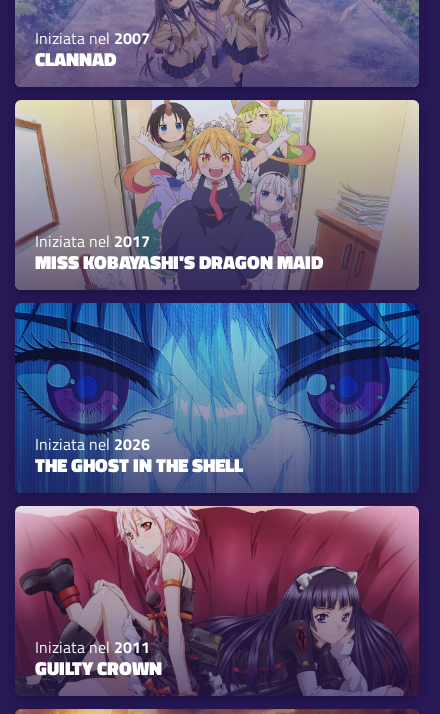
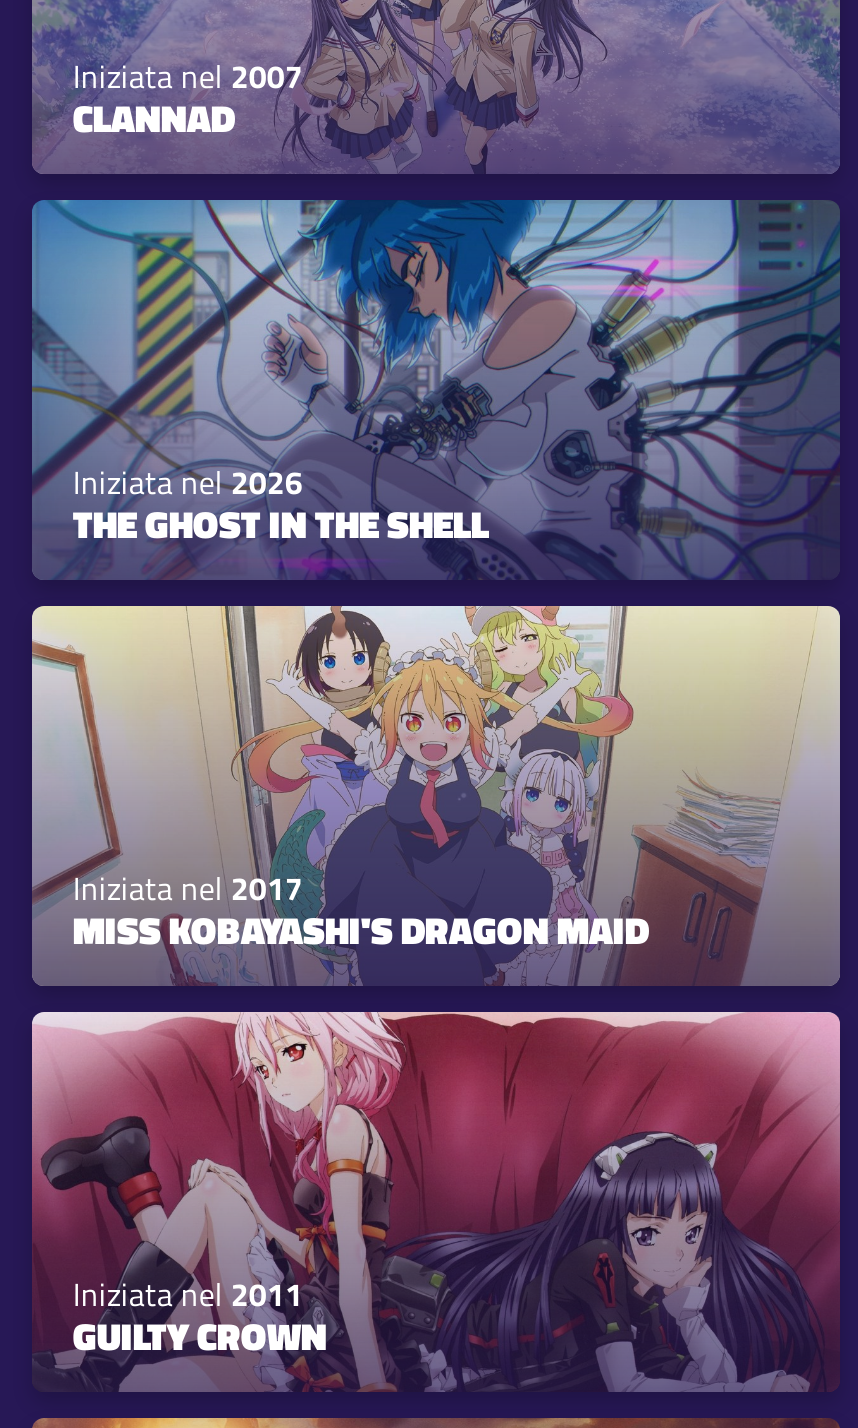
none -> [32,198,840,578] [image]
moved [13,99,334,276] -> [28,604,670,958]: [image] | Iniziata nel 2017 | MISS KOBAYASHI'S DRAGON MAID
[15,302,419,493] [image] -> none
moved [35,432,243,479] -> [73,458,489,552]: Iniziata nel 2026 | THE GHOST IN THE SHELL

